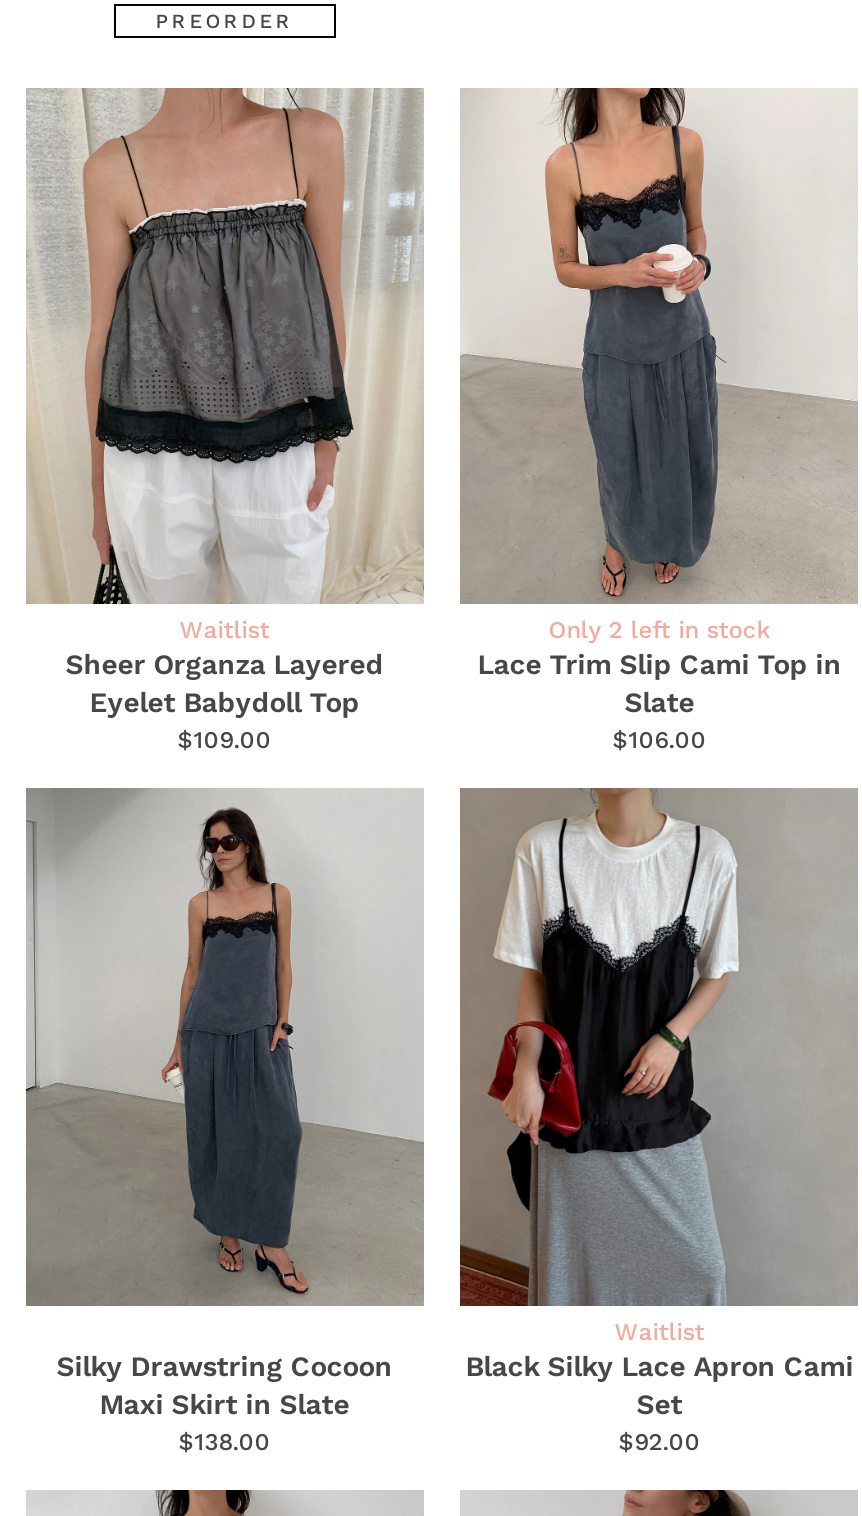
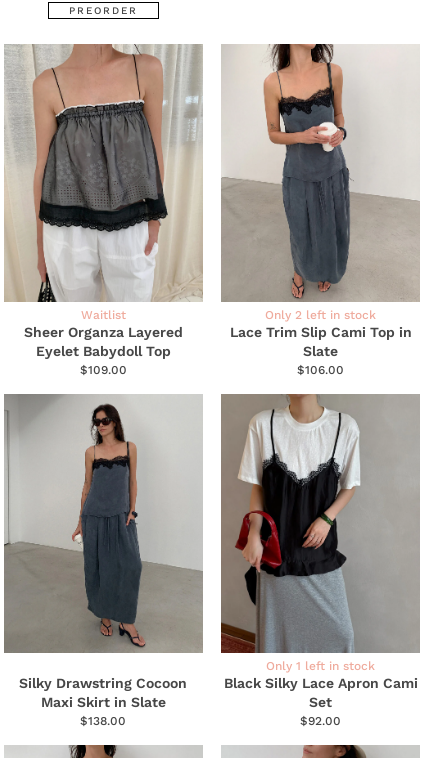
[614,1318,704,1346] Waitlist -> [266,659,375,673] Only 1 left in stock

